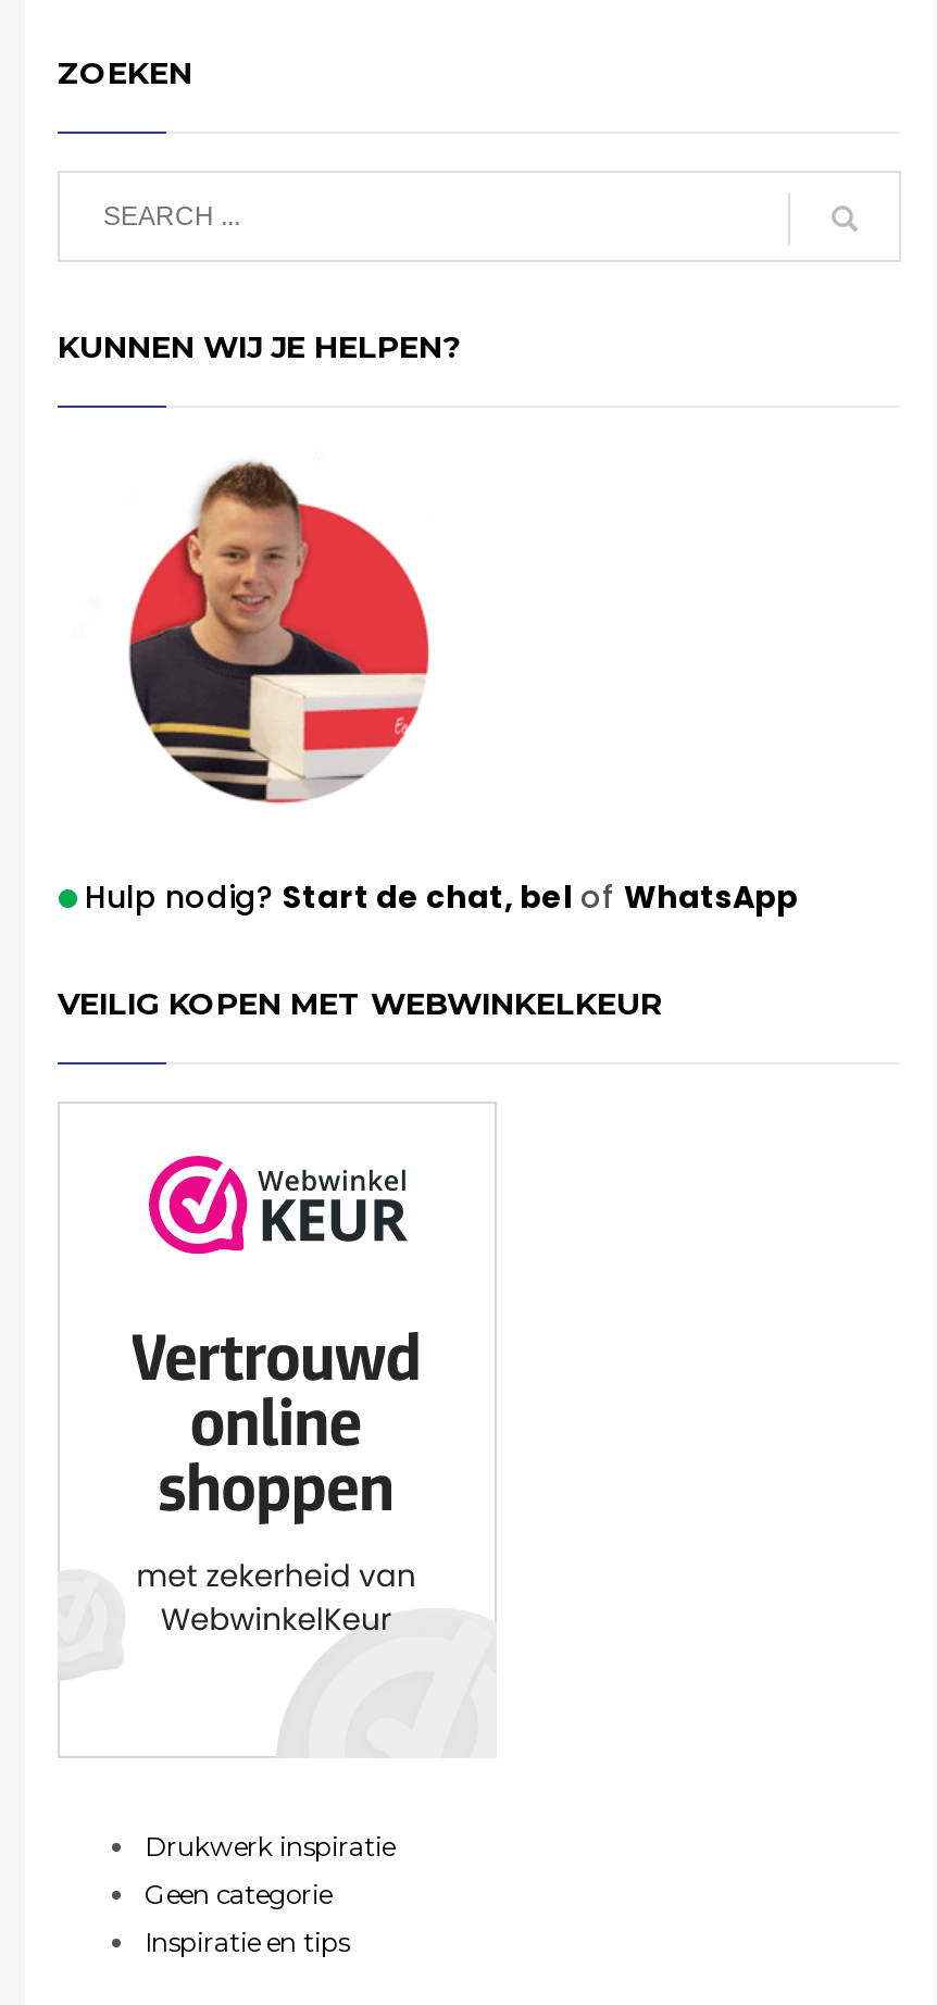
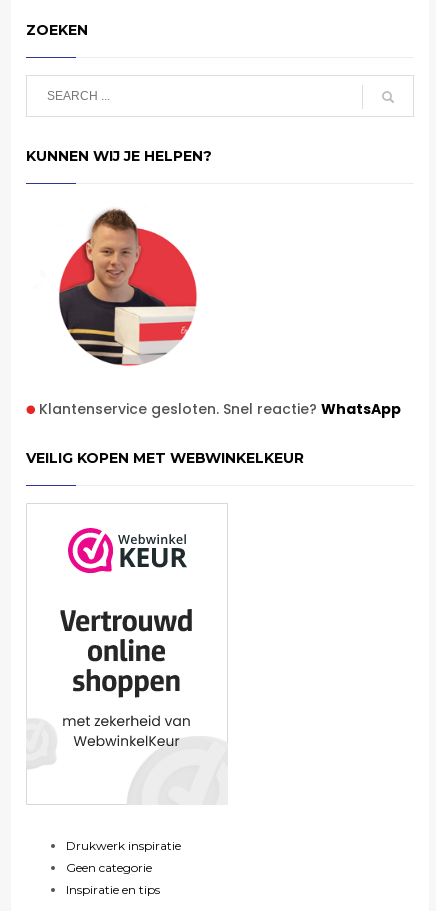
[85,874,798,918] Hulp nodig? Start de chat, bel of WhatsApp -> [34,399,400,419] Klantenservice gesloten. Snel reactie? WhatsApp

